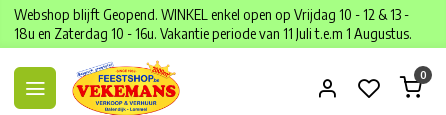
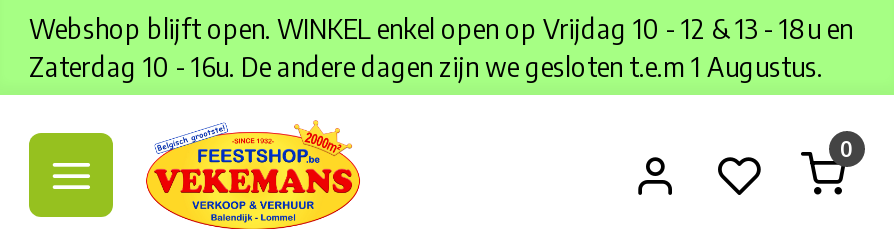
[14,6,412,42] Webshop blijft Geopend. WINKEL enkel open op Vrijdag 10 - 12 & 13 - | 18u en Zaterdag 10 - 16u. Vakantie periode van 11 Juli t.e.m 1 Augustus. -> [29,11,853,83] Webshop blijft open. WINKEL enkel open op Vrijdag 10 - 12 & 13 - 18u en | Zaterdag 10 - 16u. De andere dagen zijn we gesloten t.e.m 1 Augustus.

